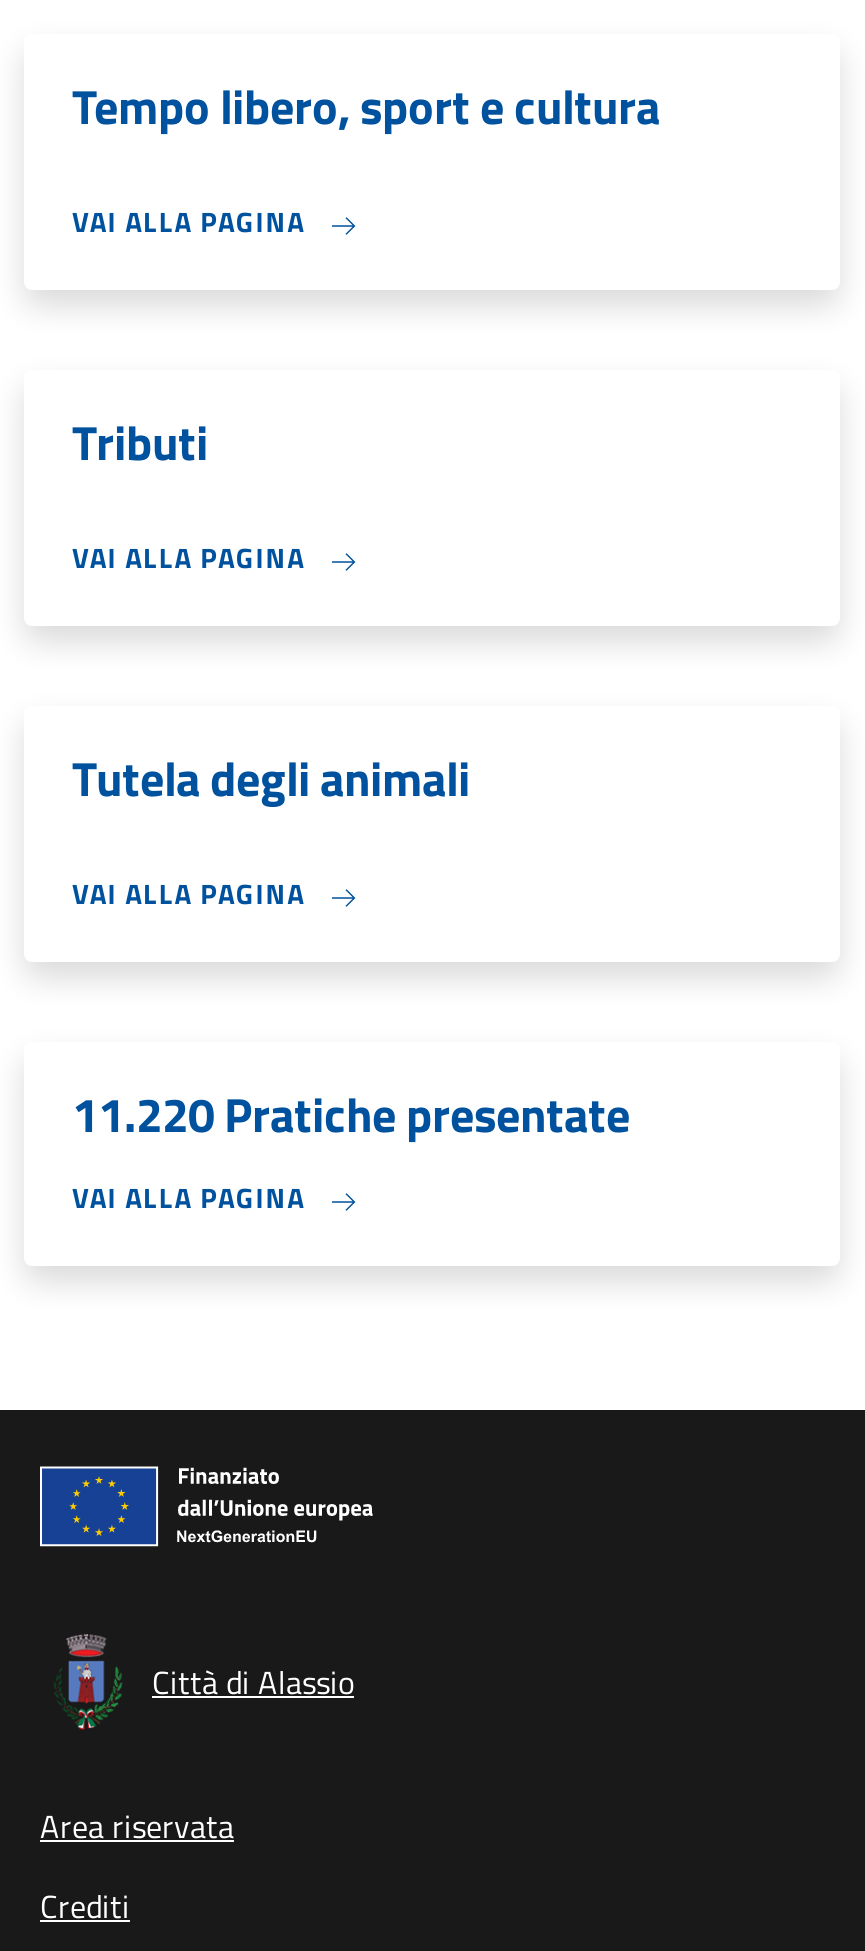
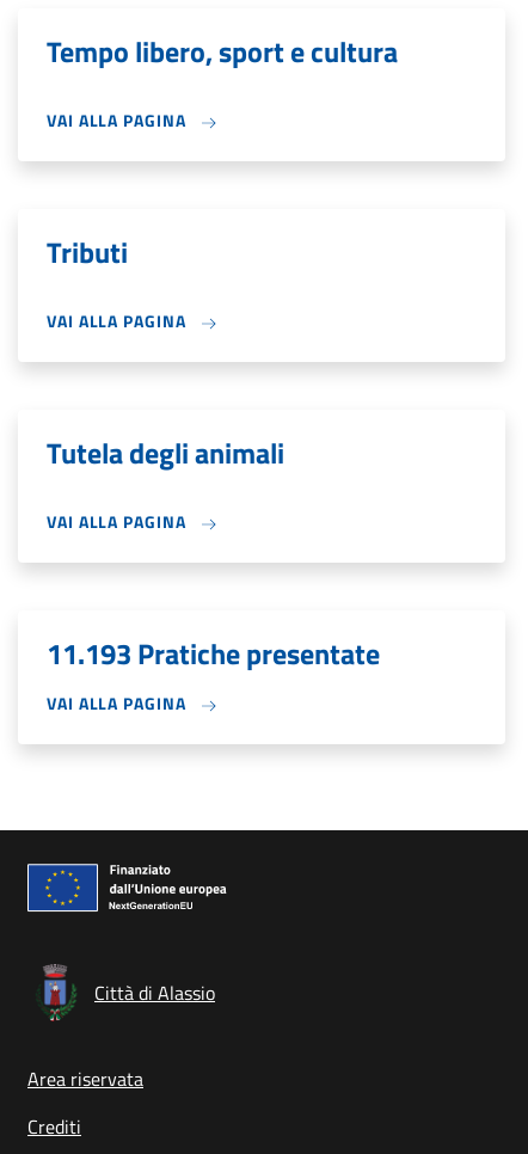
[72,1078,630,1150] 11.220 Pratiche presentate -> [47,632,380,675] 11.193 Pratiche presentate

